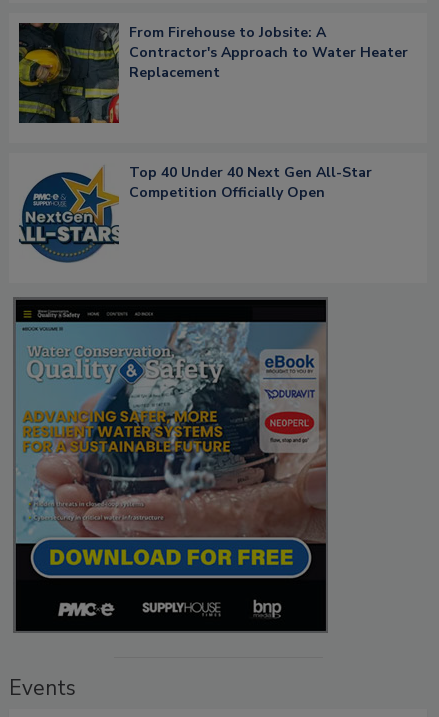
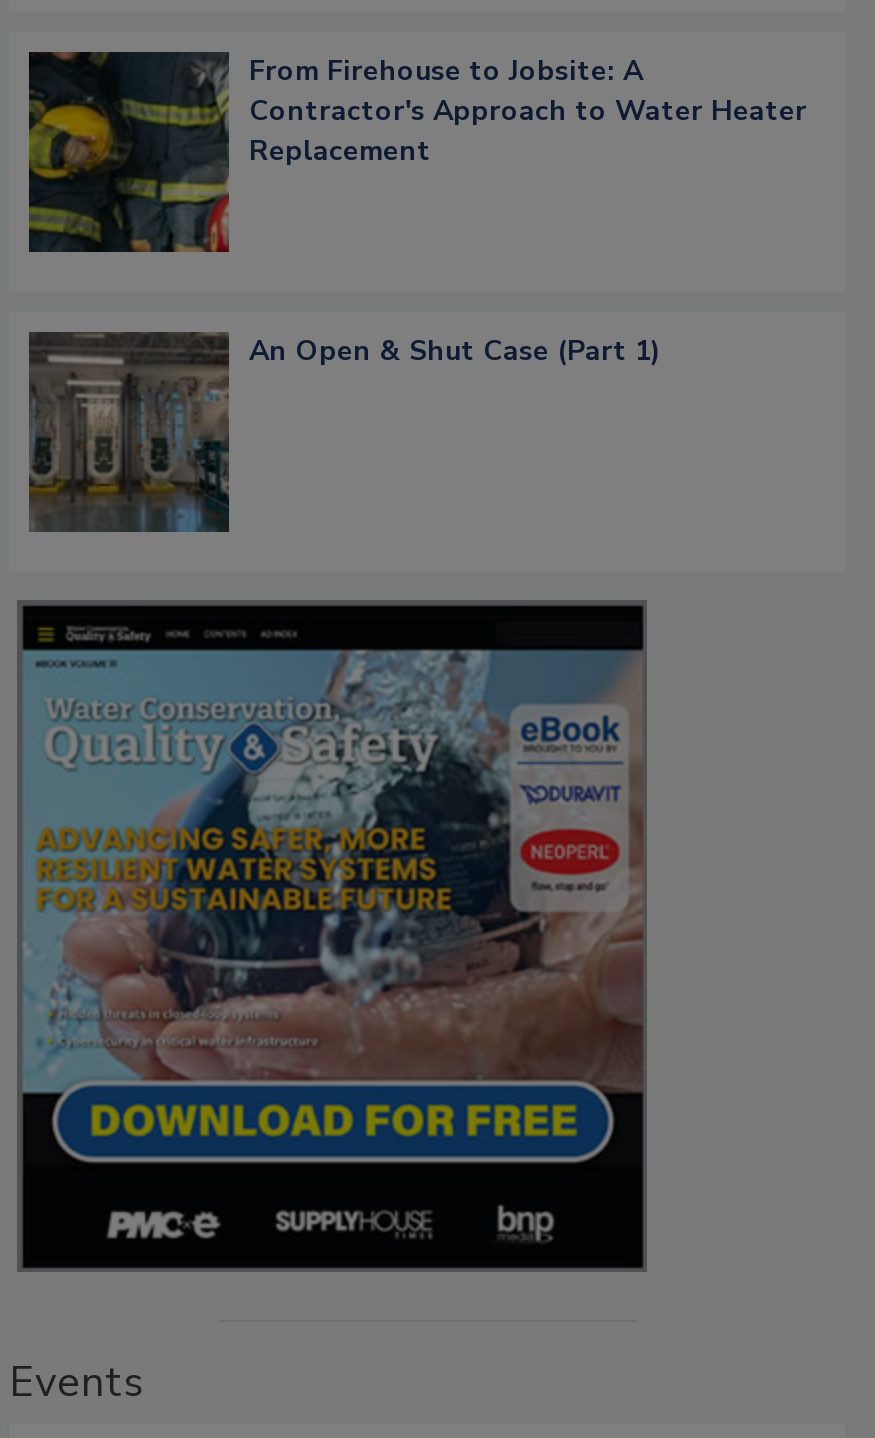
[19,163,372,263] [image] | Top 40 Under 40 Next Gen All-Star | Competition Officially Open -> [27,330,661,534] [image] | An Open & Shut Case (Part 1)

